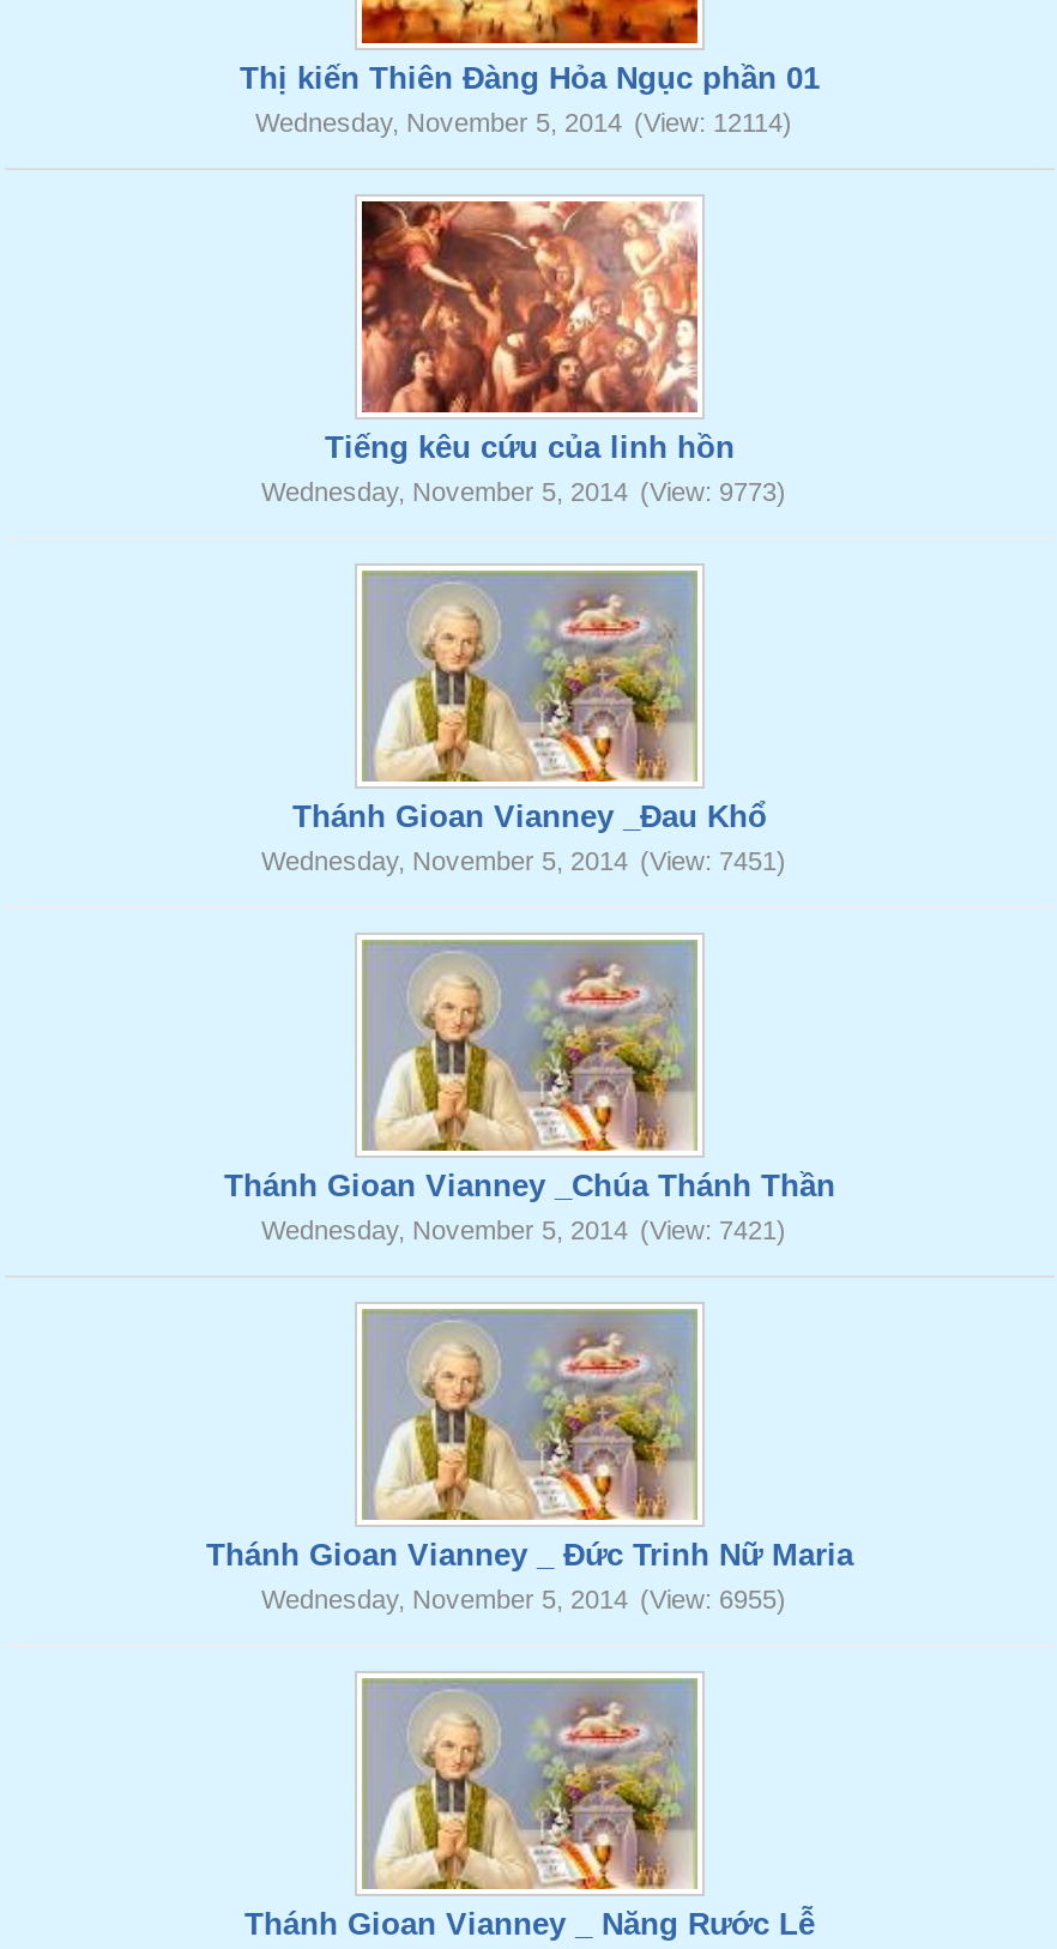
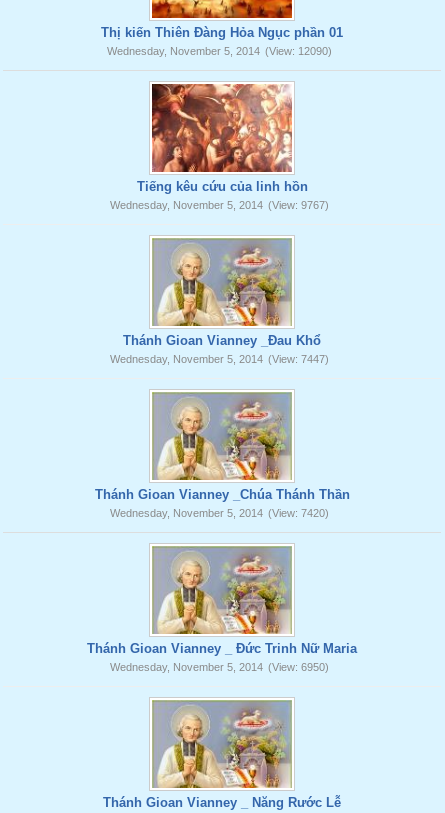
[255,108,792,137] Wednesday, November 5, 2014 (View: 12114) -> [107,45,332,57] Wednesday, November 5, 2014 (View: 12090)
[261,477,786,506] Wednesday, November 5, 2014 (View: 9773) -> [110,199,329,211] Wednesday, November 5, 2014 (View: 9767)
[261,846,786,875] Wednesday, November 5, 2014 (View: 7451) -> [110,353,329,365] Wednesday, November 5, 2014 (View: 7447)
[261,1215,786,1244] Wednesday, November 5, 2014 (View: 7421) -> [110,507,329,519] Wednesday, November 5, 2014 (View: 7420)
[261,1585,786,1613] Wednesday, November 5, 2014 (View: 6955) -> [110,661,329,673] Wednesday, November 5, 2014 (View: 6950)

